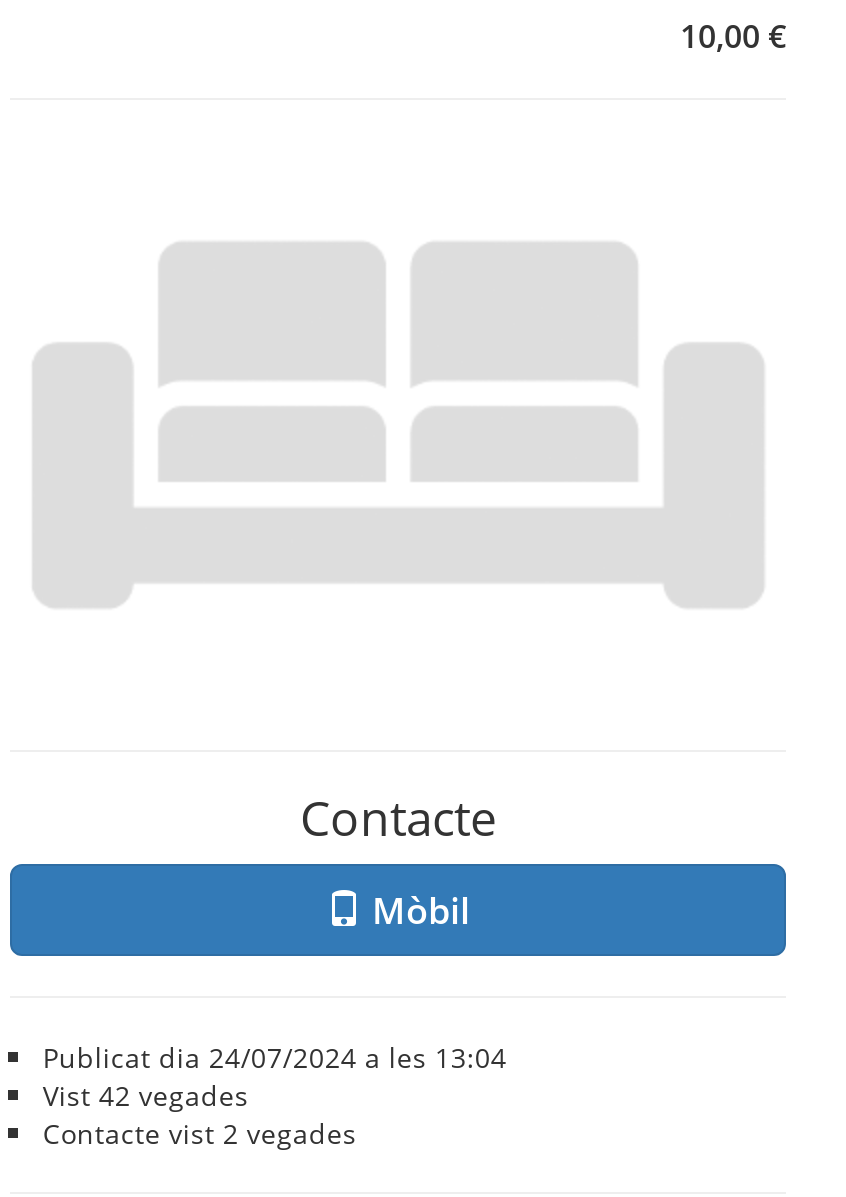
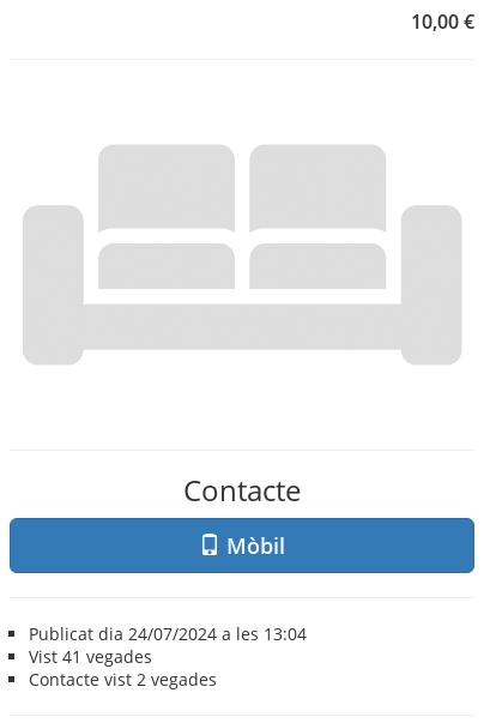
[43,1076,249,1114] Vist 42 vegades -> [29,645,153,668] Vist 41 vegades

